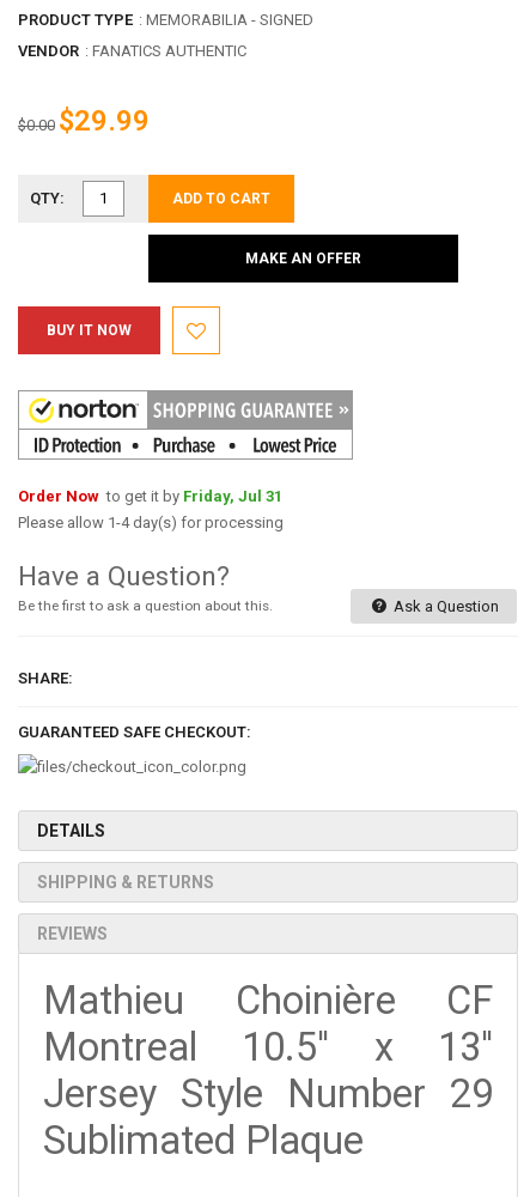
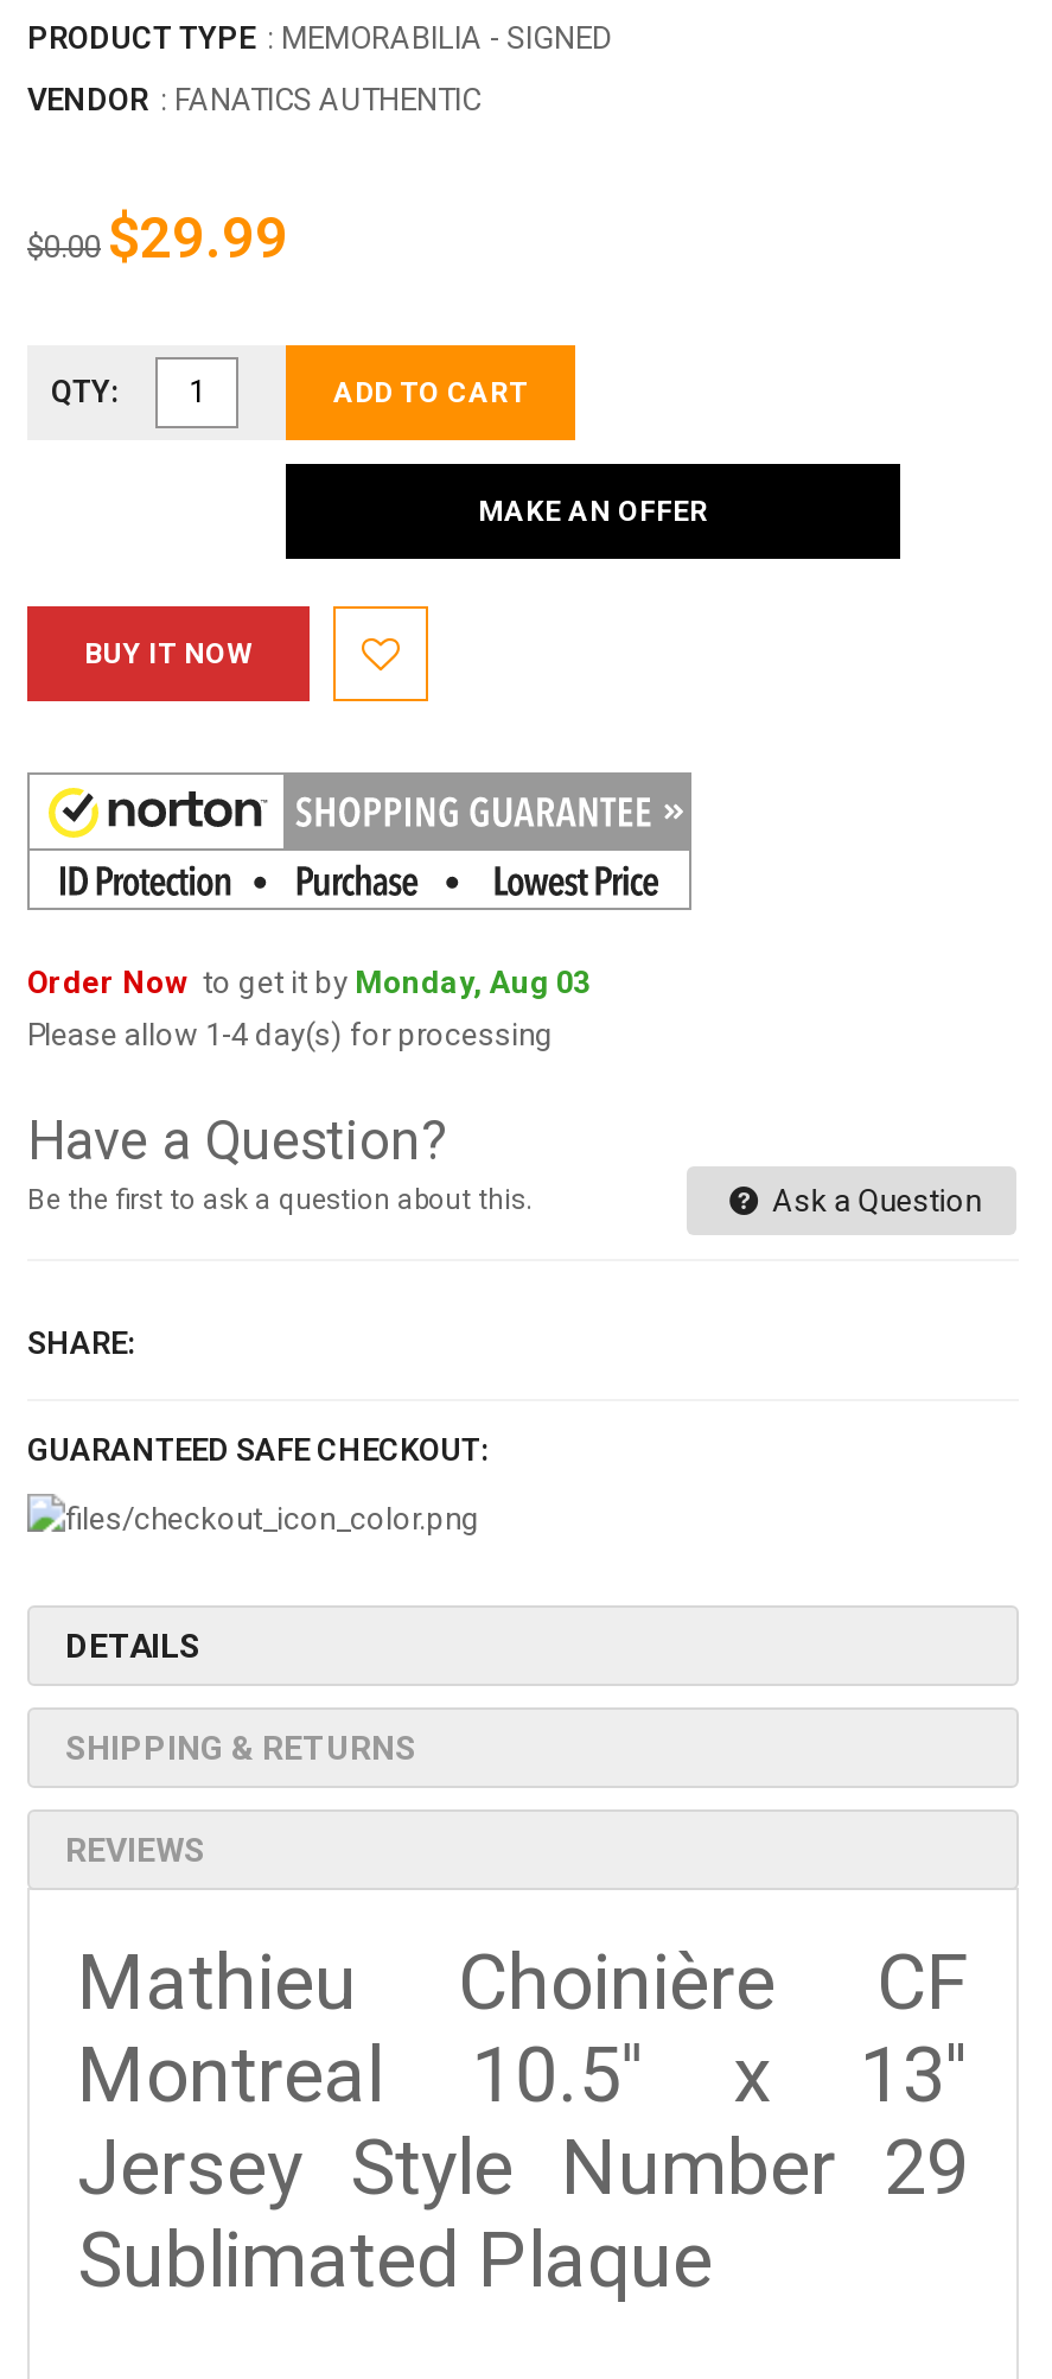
[18,487,282,505] Order Now to get it by Friday, Jul 31 -> [27,963,589,999] Order Now to get it by Monday, Aug 03

